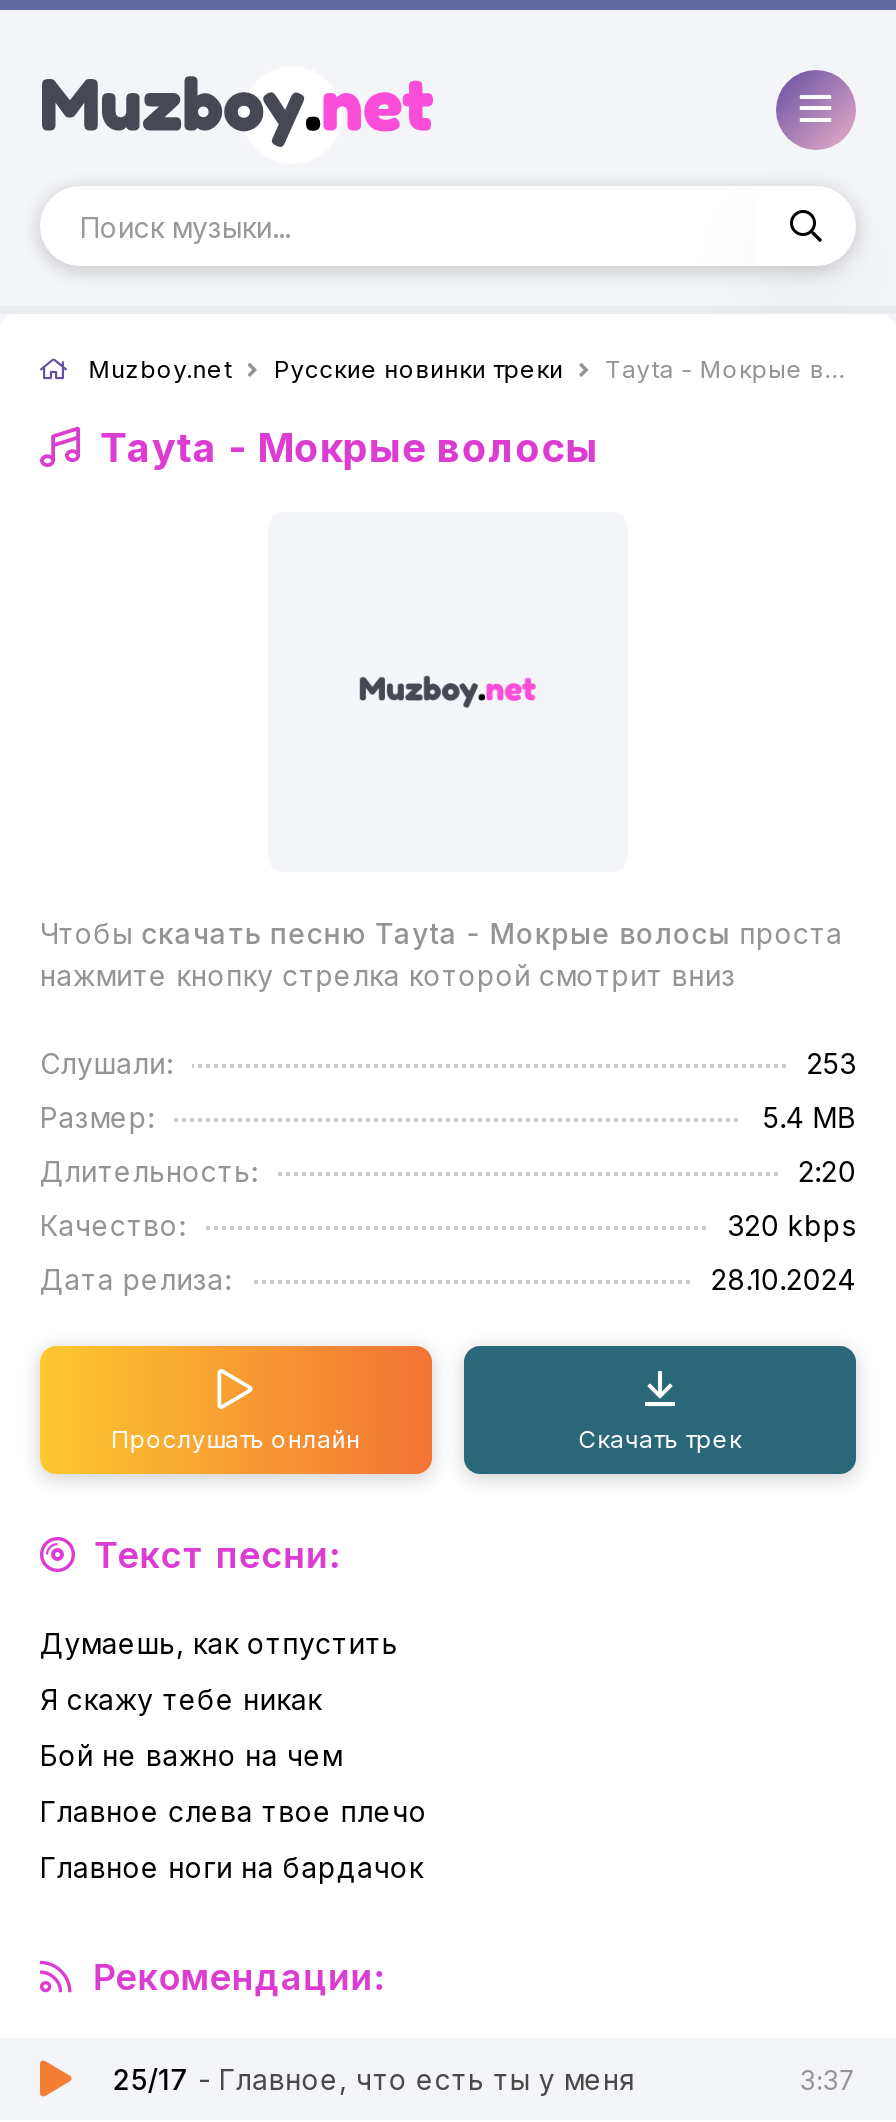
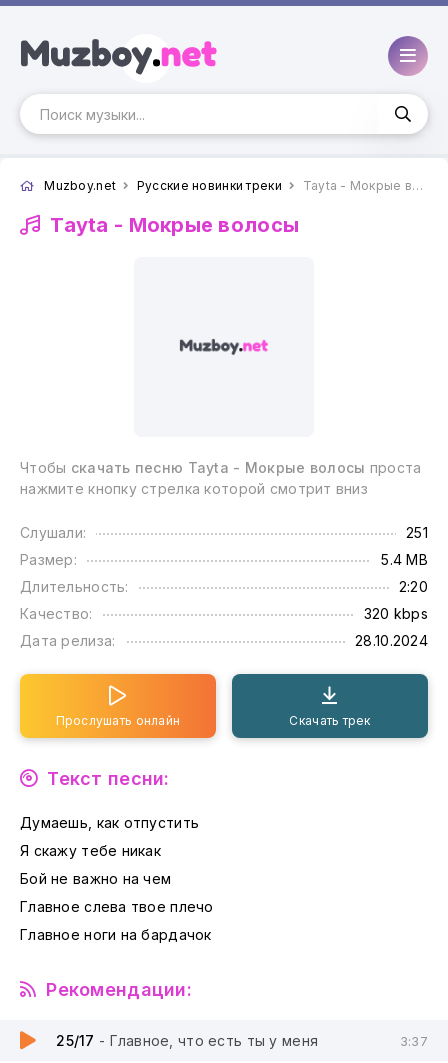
[806,1046,856,1080] 253 -> [406,524,428,541] 251

